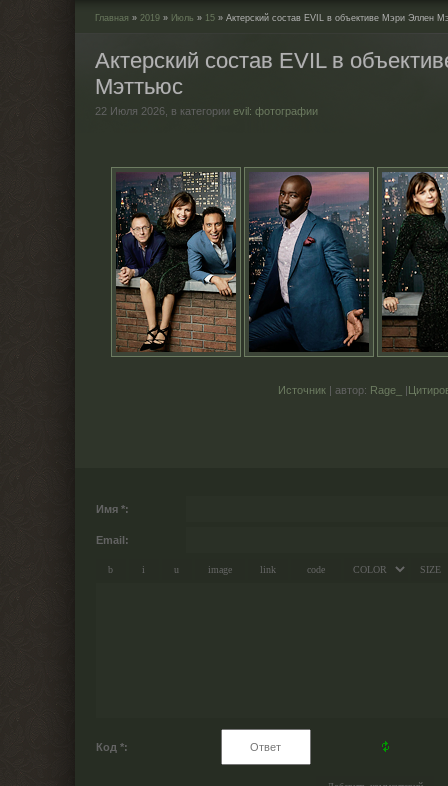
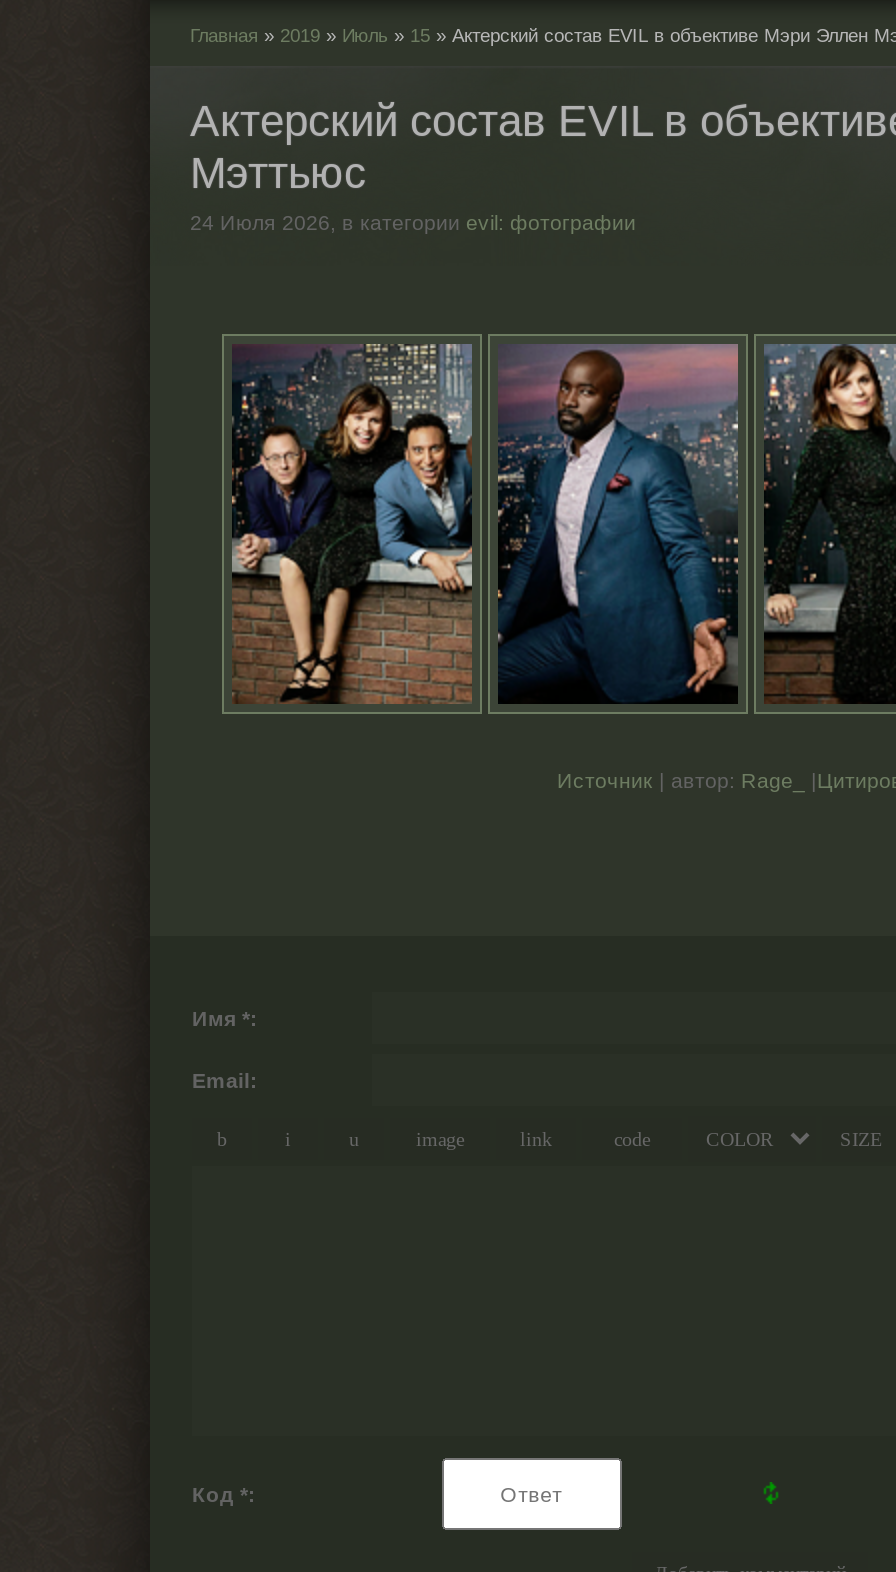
[95,105,318,117] 22 Июля 2026, в категории evil: фотографии -> [190,210,636,234] 24 Июля 2026, в категории evil: фотографии

